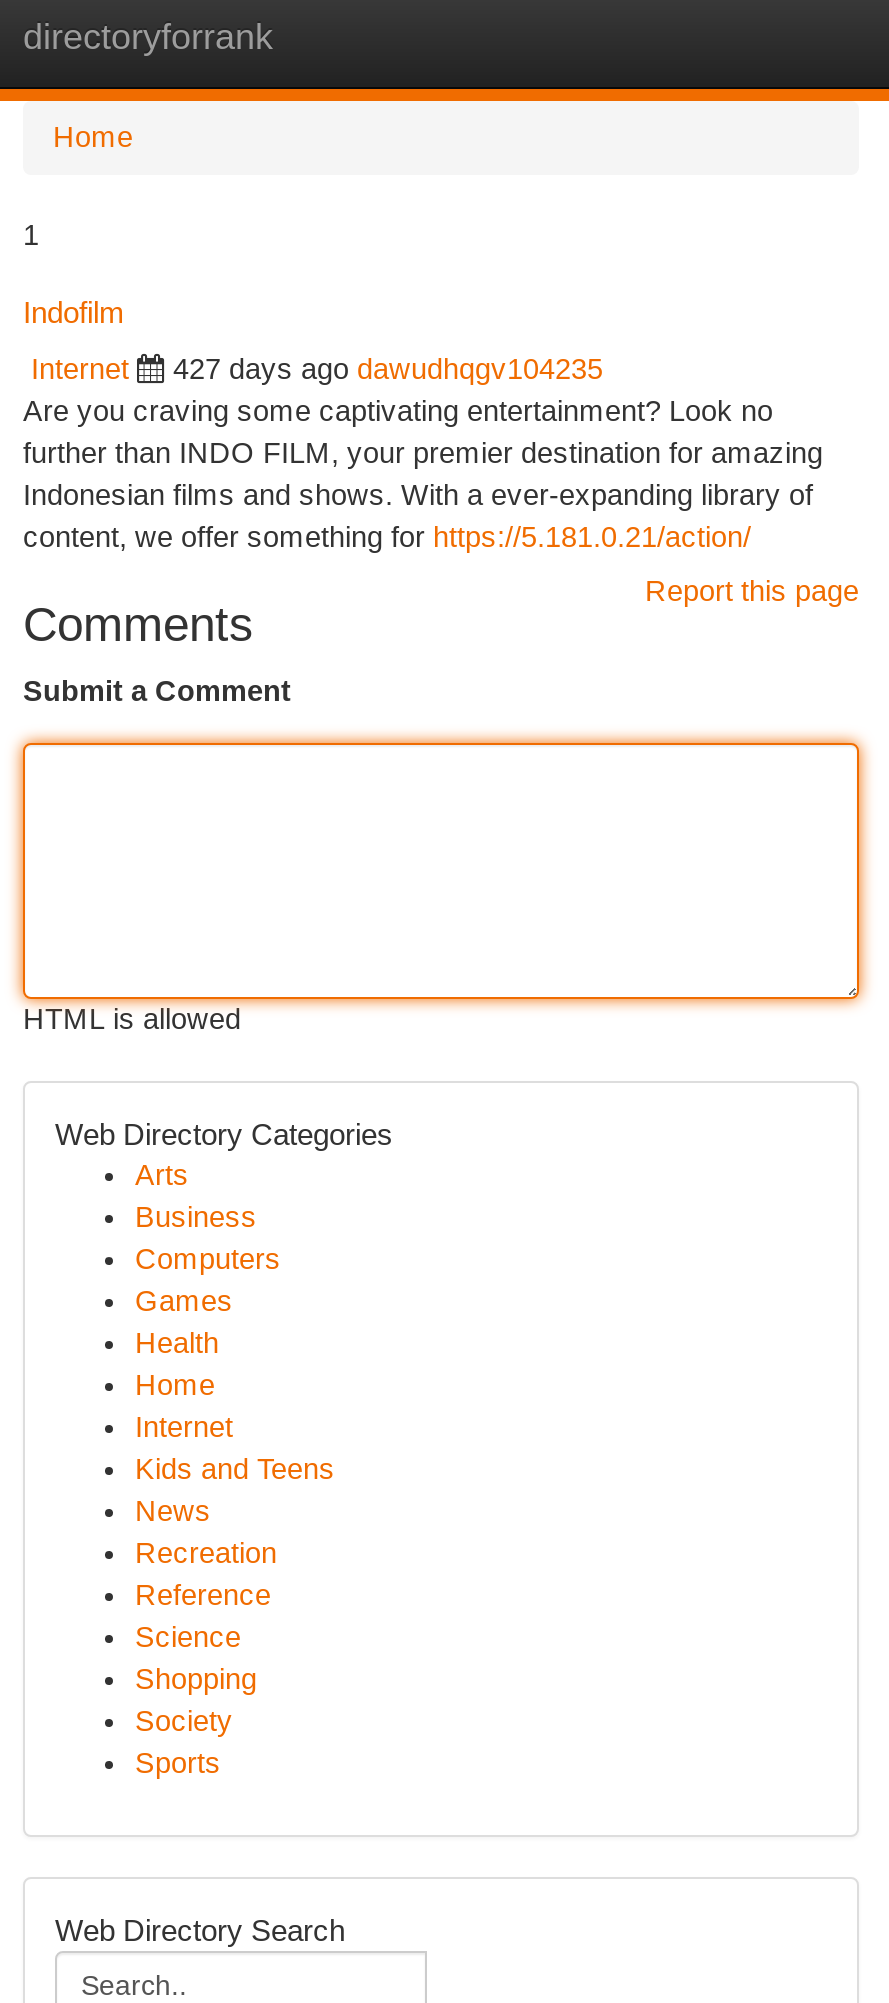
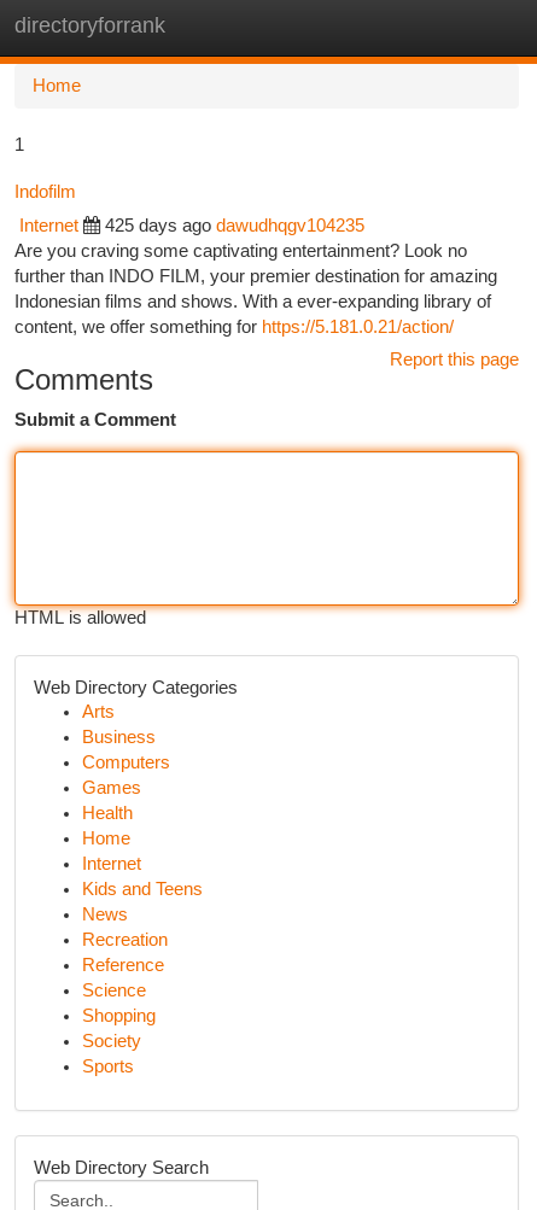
[173,353,603,385] 427 days ago dawudhqgv104235 -> [105,216,364,235] 425 days ago dawudhqgv104235

